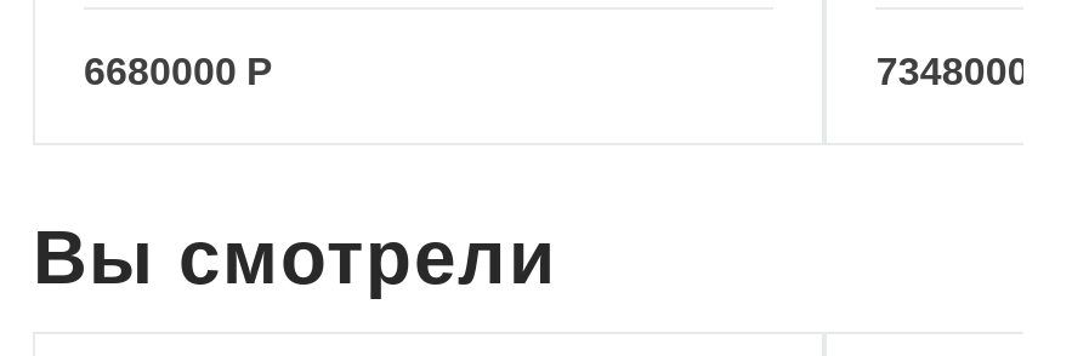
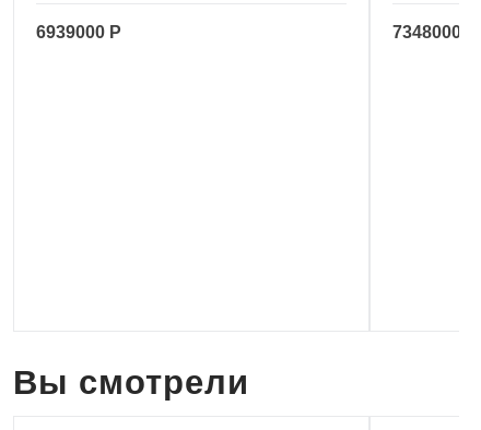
[84,49,273,93] 6680000 Р -> [36,22,121,41] 6939000 Р

